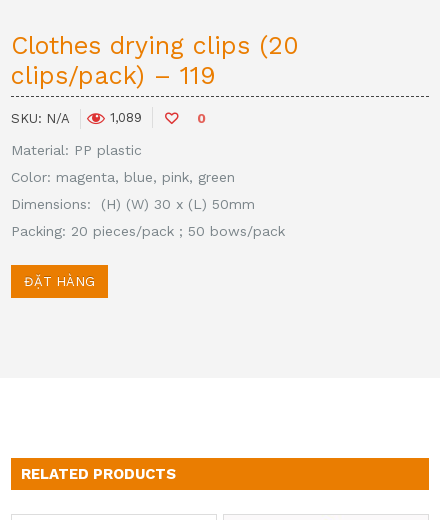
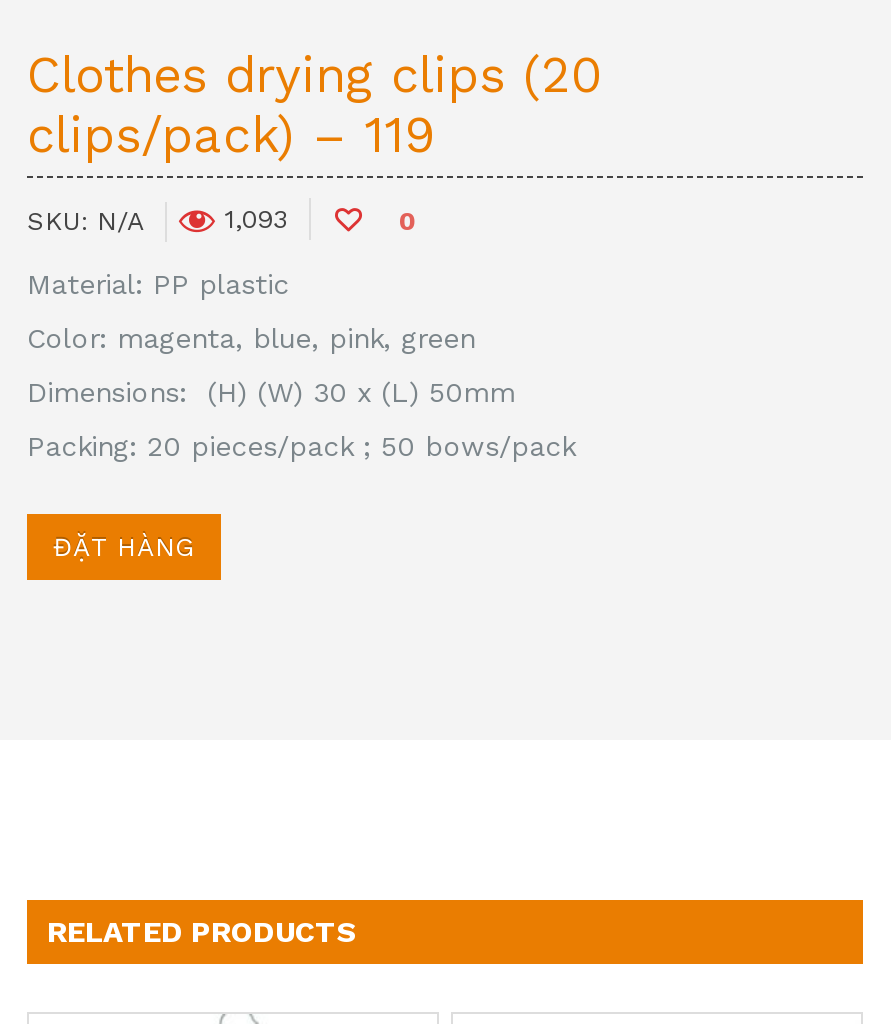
[110,110,142,125] 1,089 -> [225,205,289,235] 1,093

